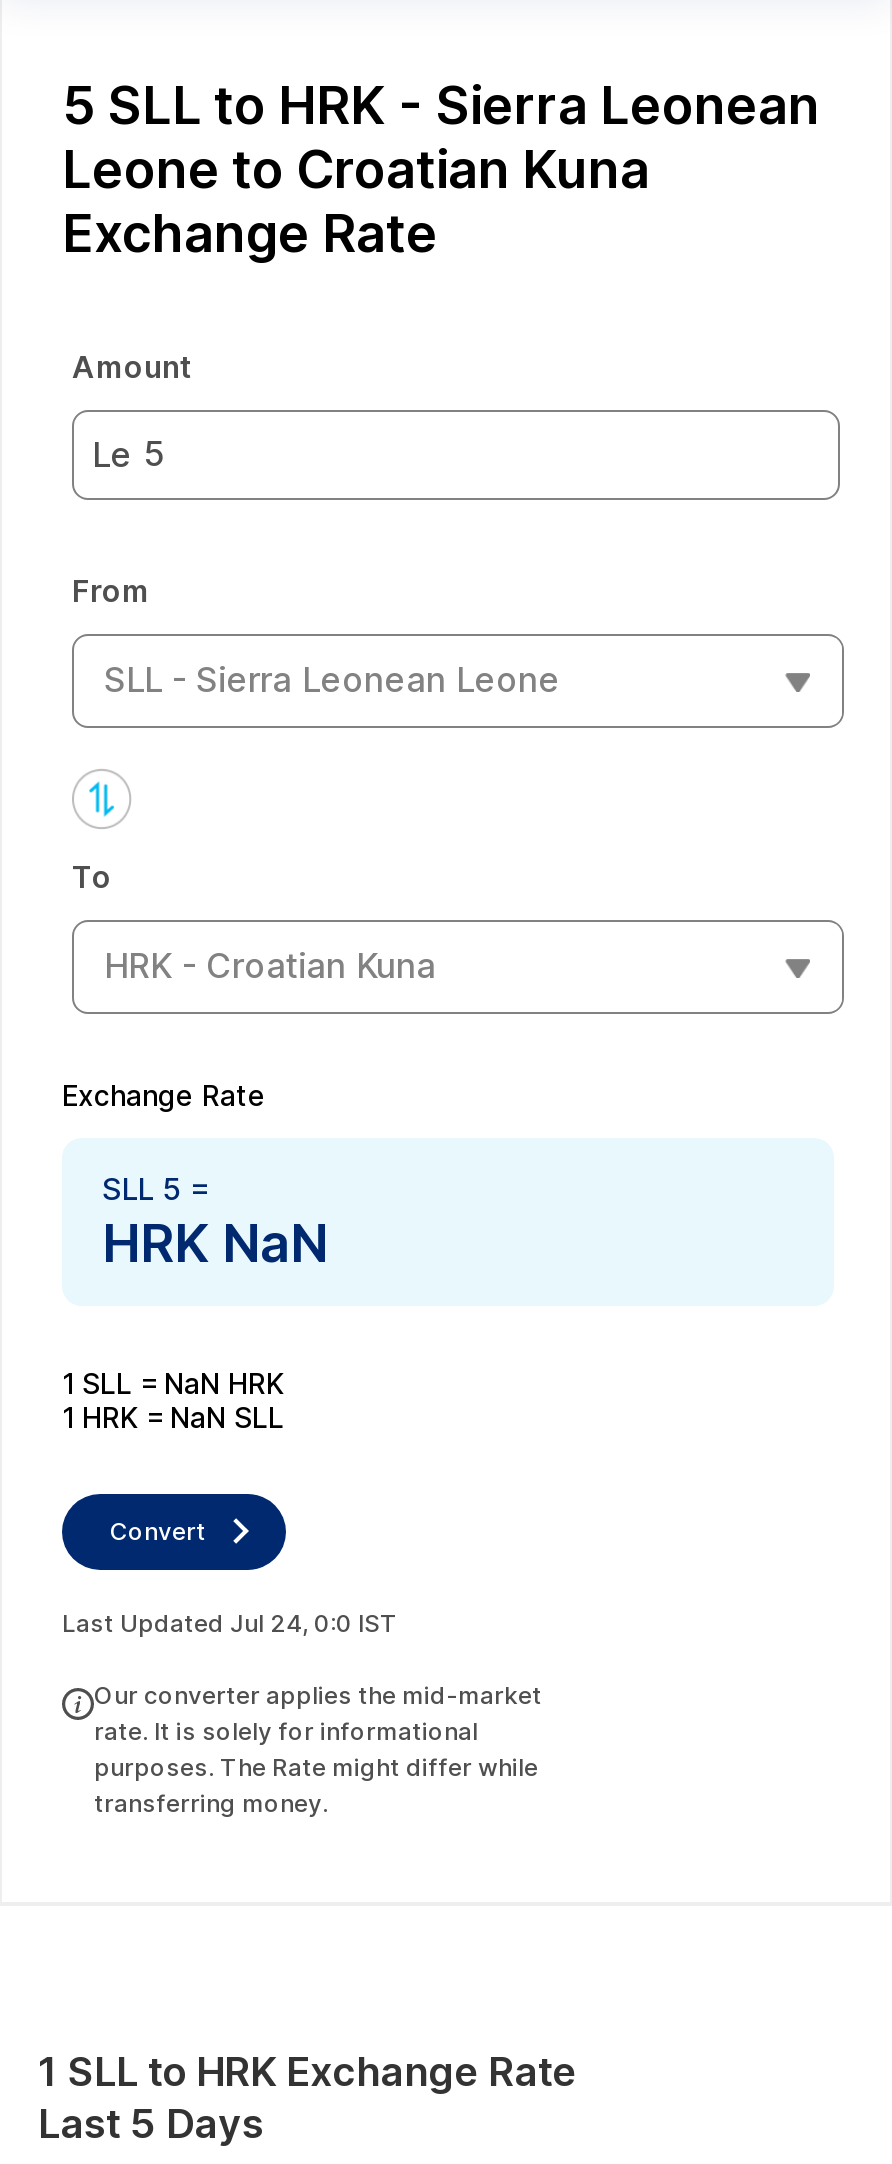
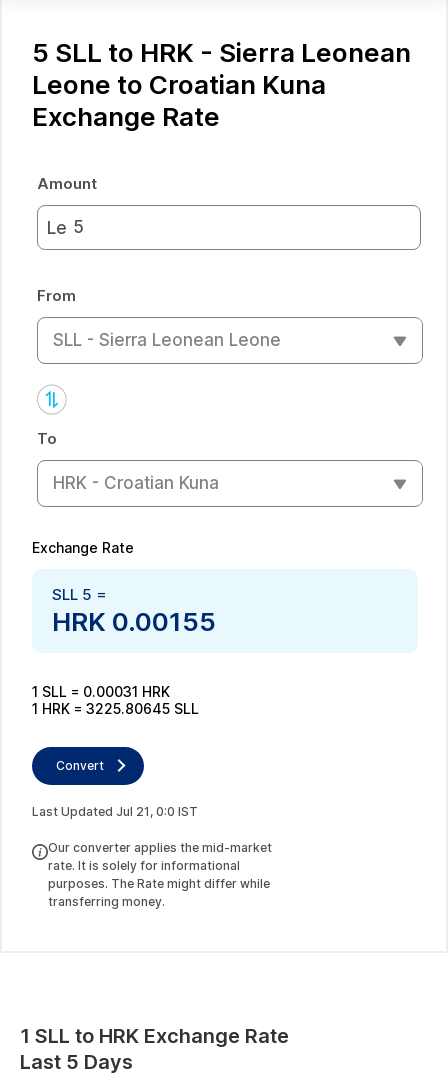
[102,1211,328,1273] HRK NaN -> [52,605,216,636] HRK 0.00155
[62,1365,284,1399] 1 SLL = NaN HRK -> [32,682,170,699] 1 SLL = 0.00031 HRK
[62,1399,284,1433] 1 HRK = NaN SLL -> [32,699,199,716] 1 HRK = 3225.80645 SLL
[62,1607,398,1637] Last Updated Jul 24, 0:0 IST -> [32,803,198,818] Last Updated Jul 21, 0:0 IST

